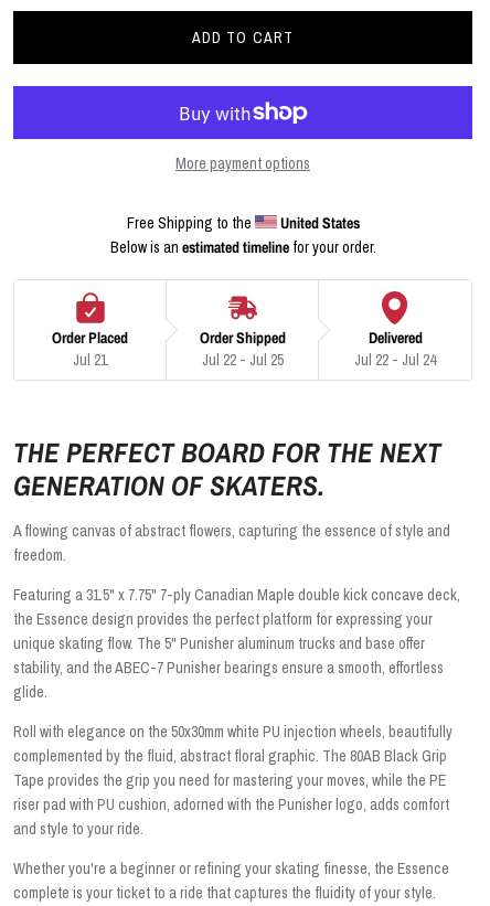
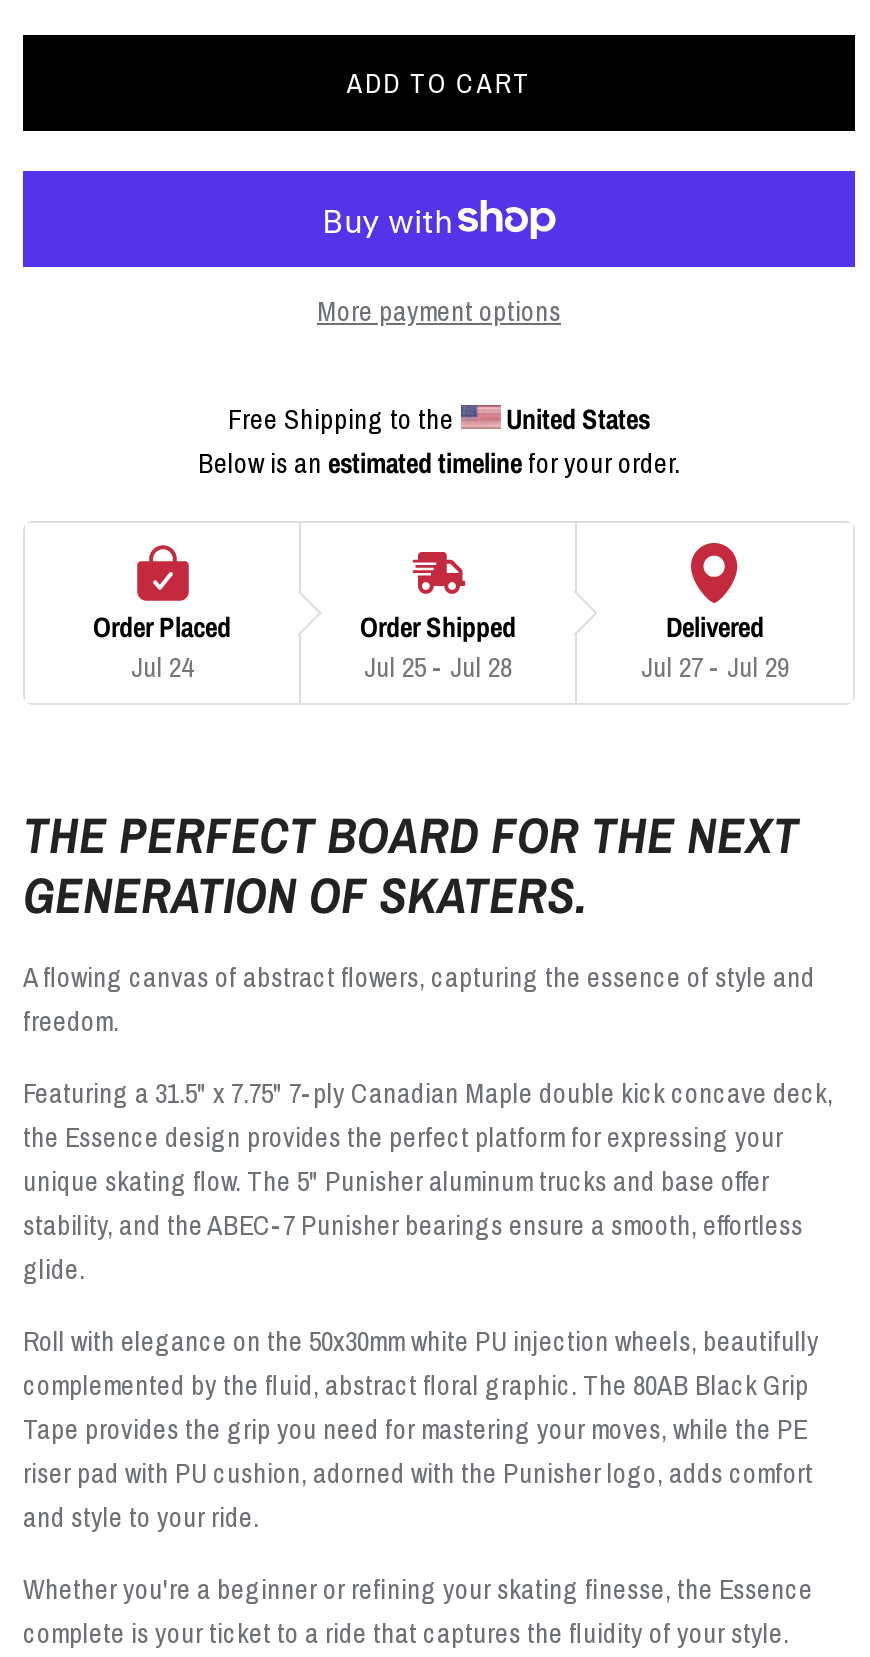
[73,350,107,370] Jul 21 -> [131,649,193,685] Jul 24
[201,350,283,370] Jul 22 - Jul 25 -> [364,649,512,685] Jul 25 - Jul 28
[354,350,436,370] Jul 22 - Jul 24 -> [641,649,789,685] Jul 27 - Jul 29

